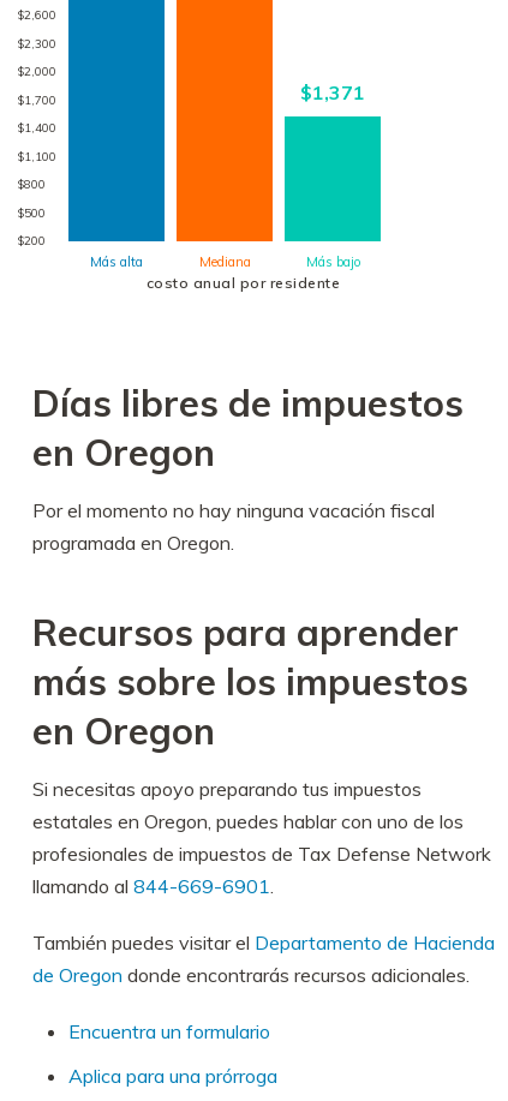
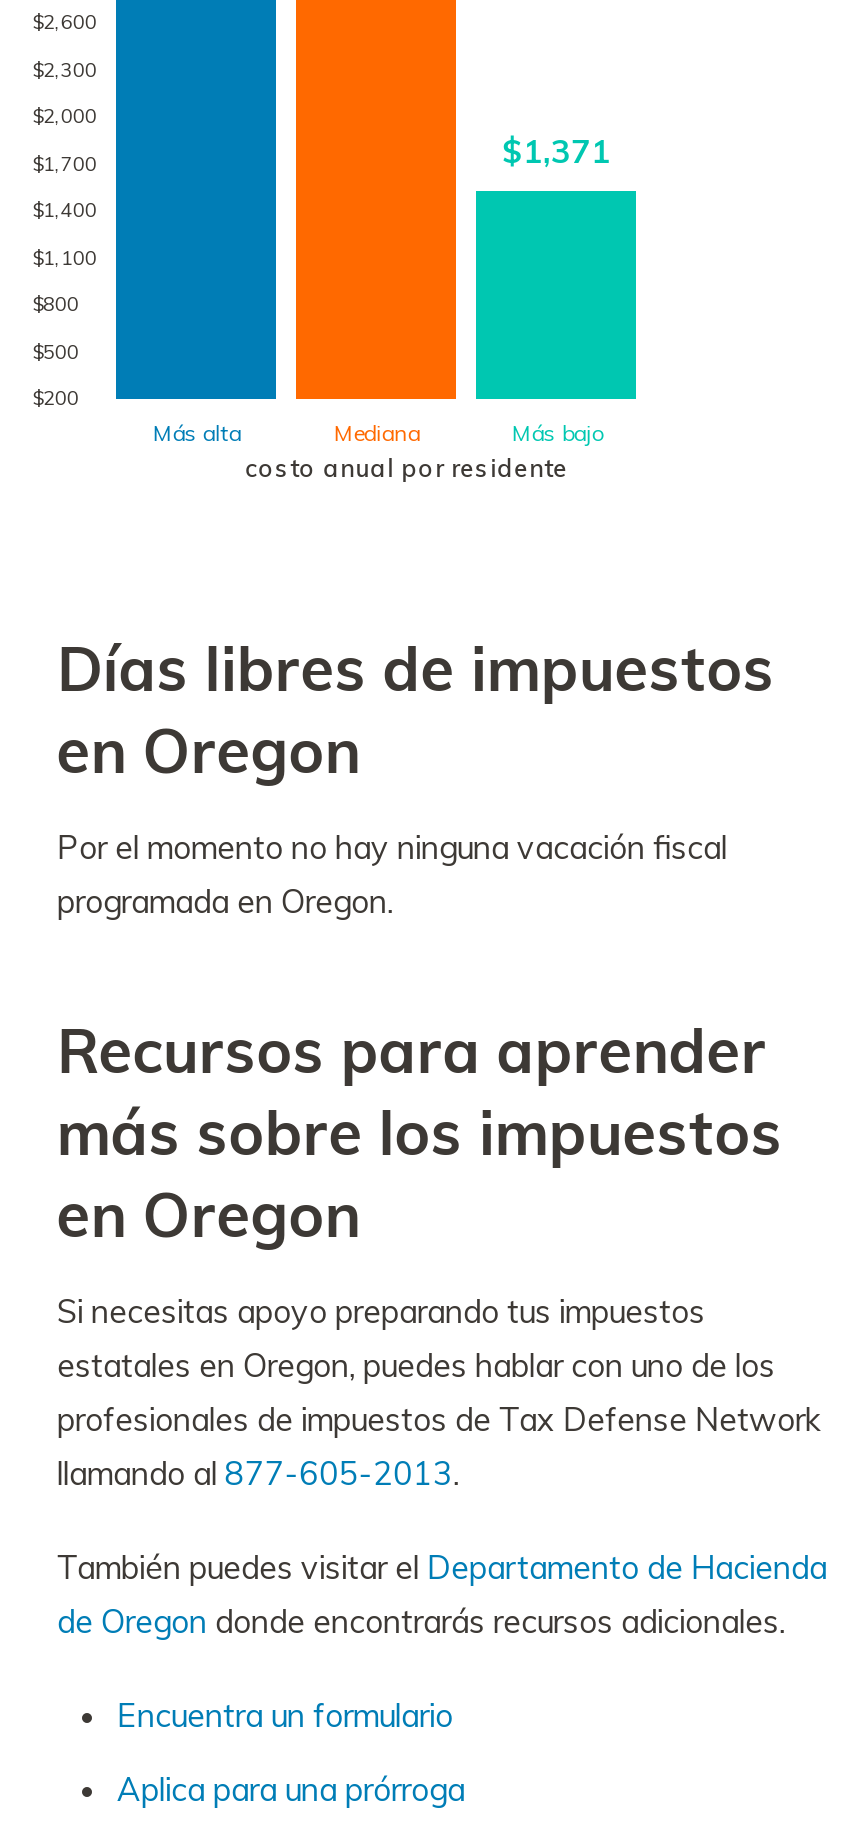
[33,874,274,898] llamando al 844-669-6901. -> [57,1453,459,1493] llamando al 877-605-2013.

